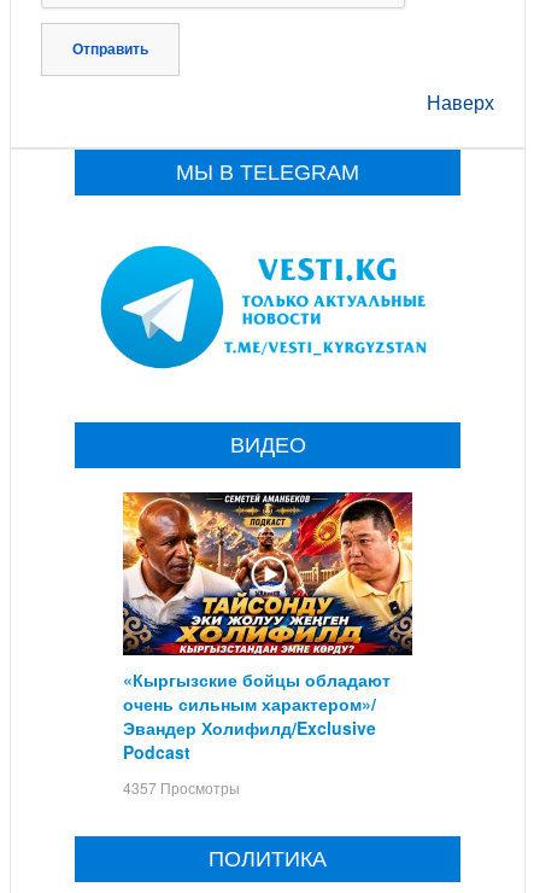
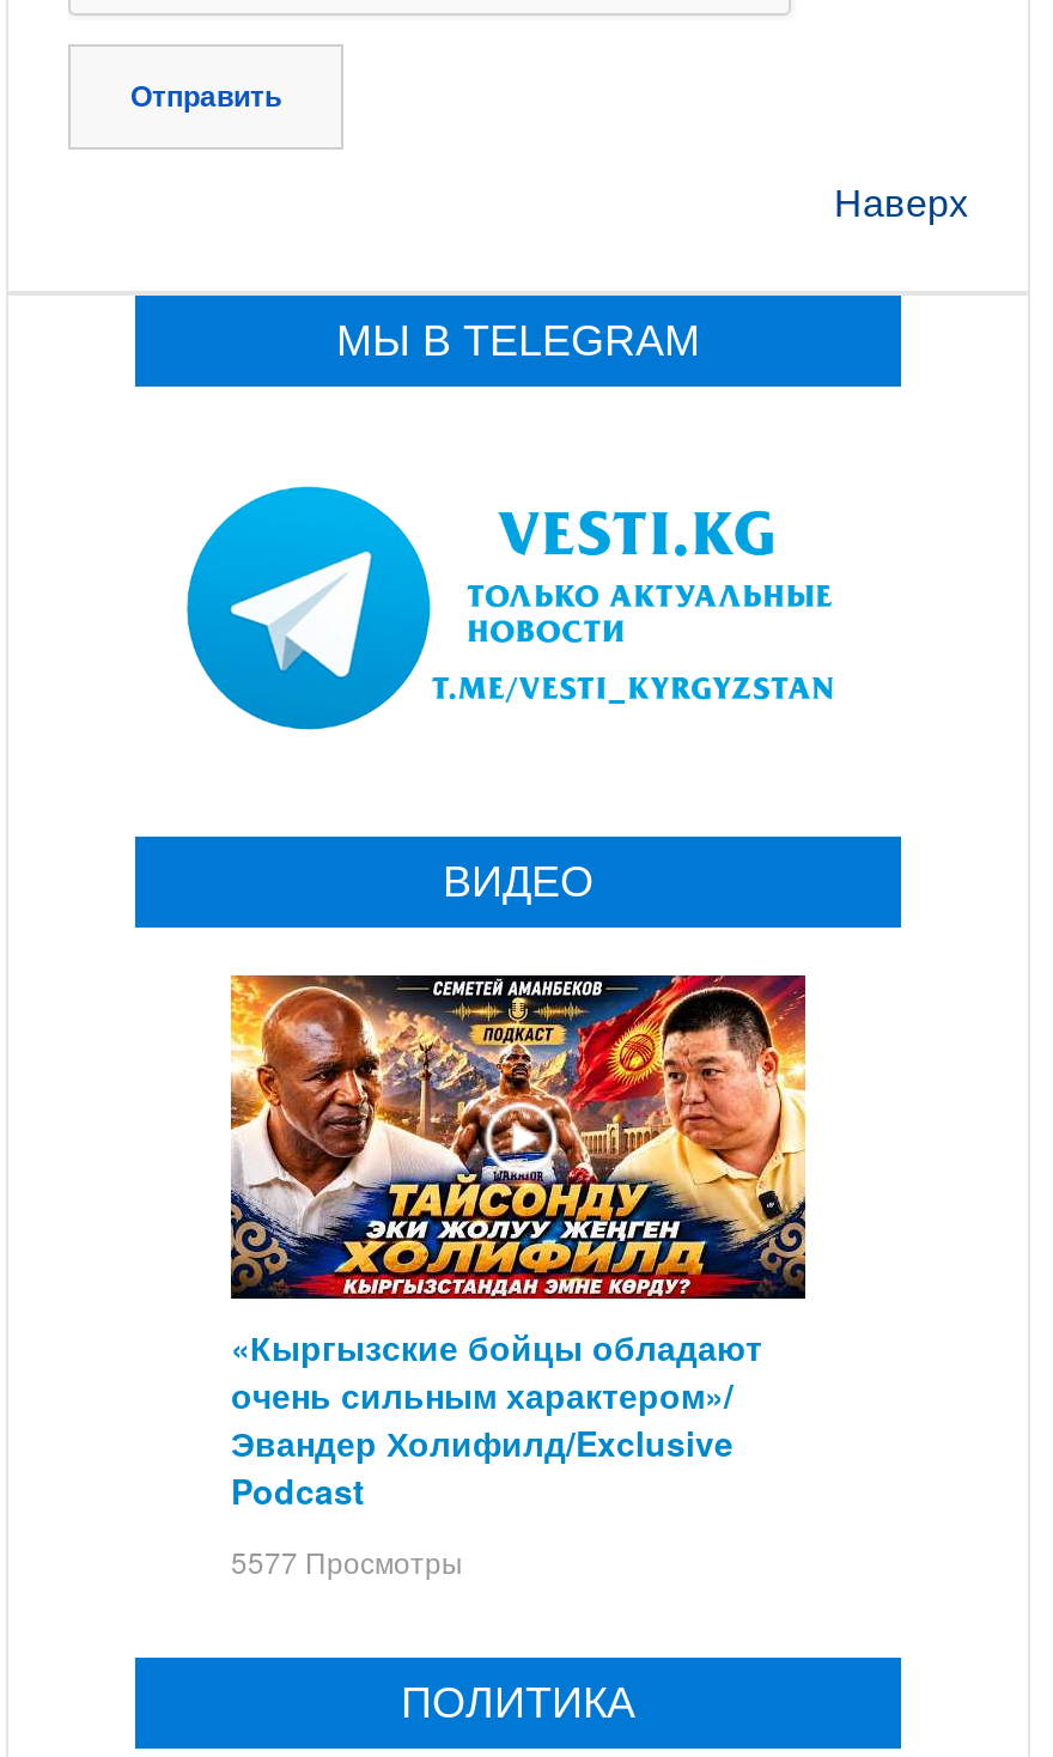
[123,777,240,797] 4357 Просмотры -> [231,1540,463,1581] 5577 Просмотры

